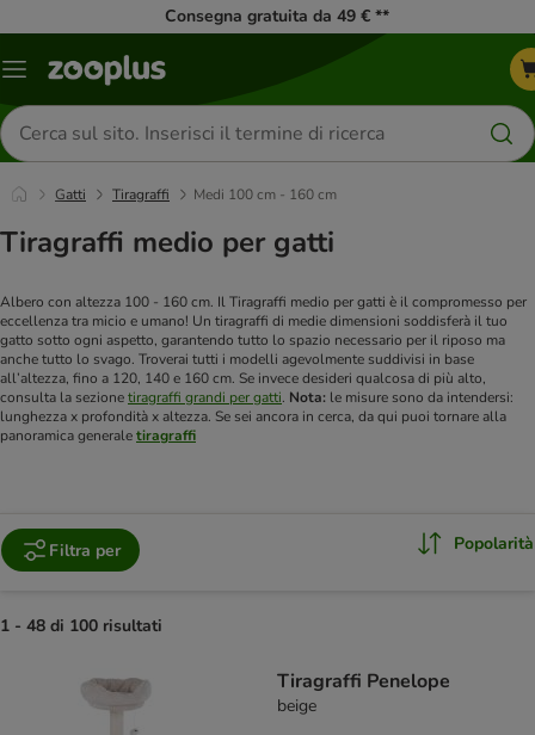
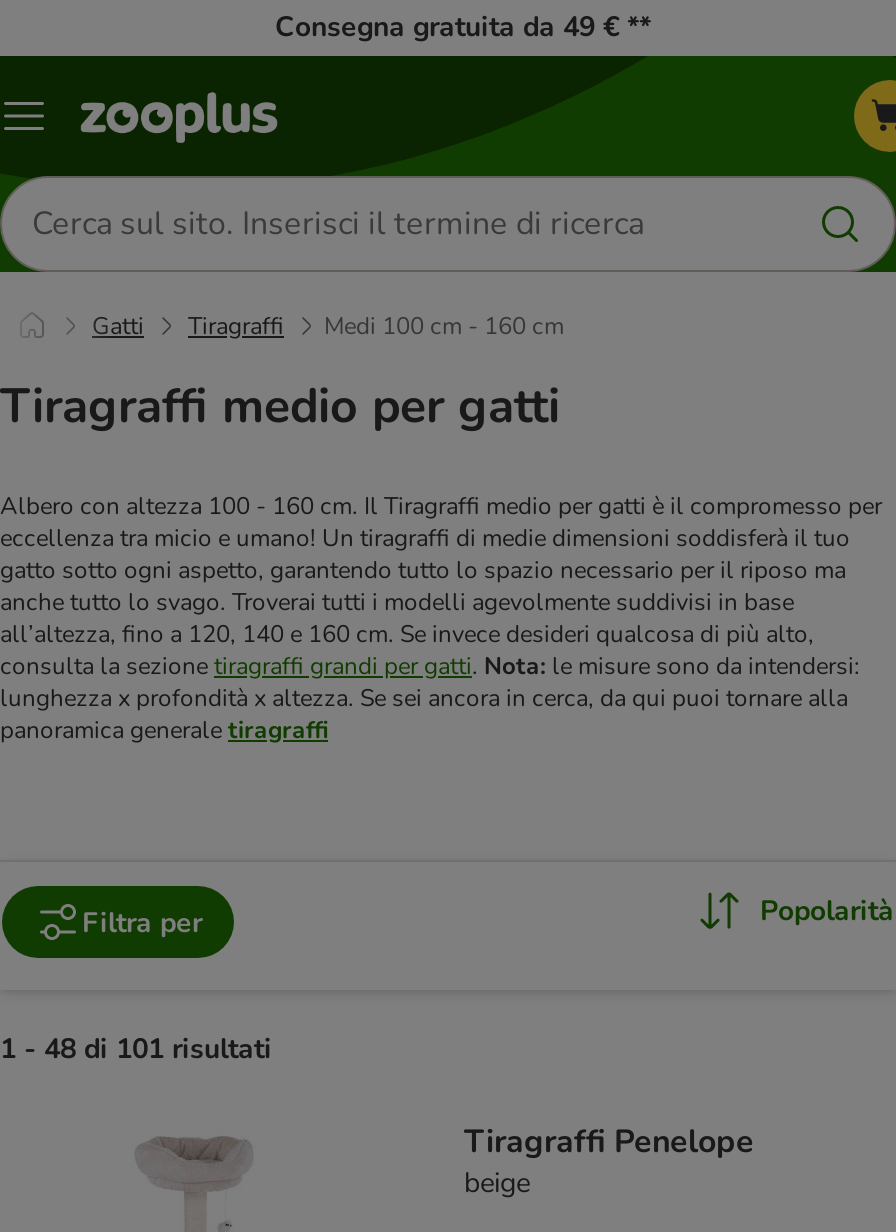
[0,615,162,637] 1 - 48 di 100 risultati -> [0,1030,272,1068] 1 - 48 di 101 risultati

